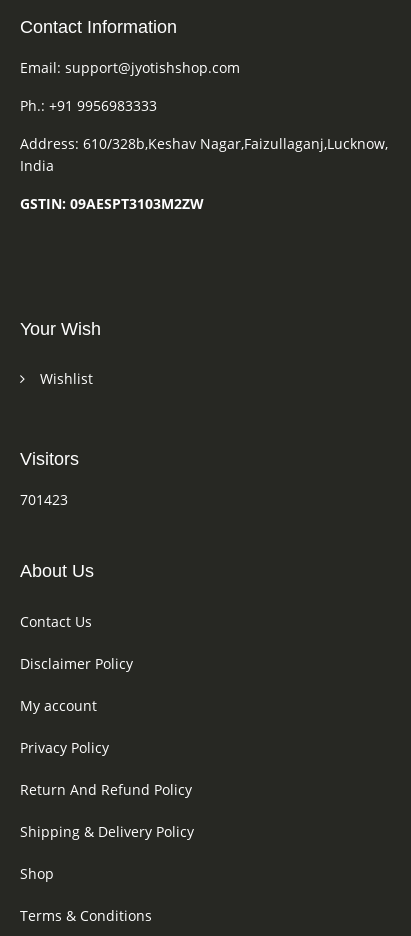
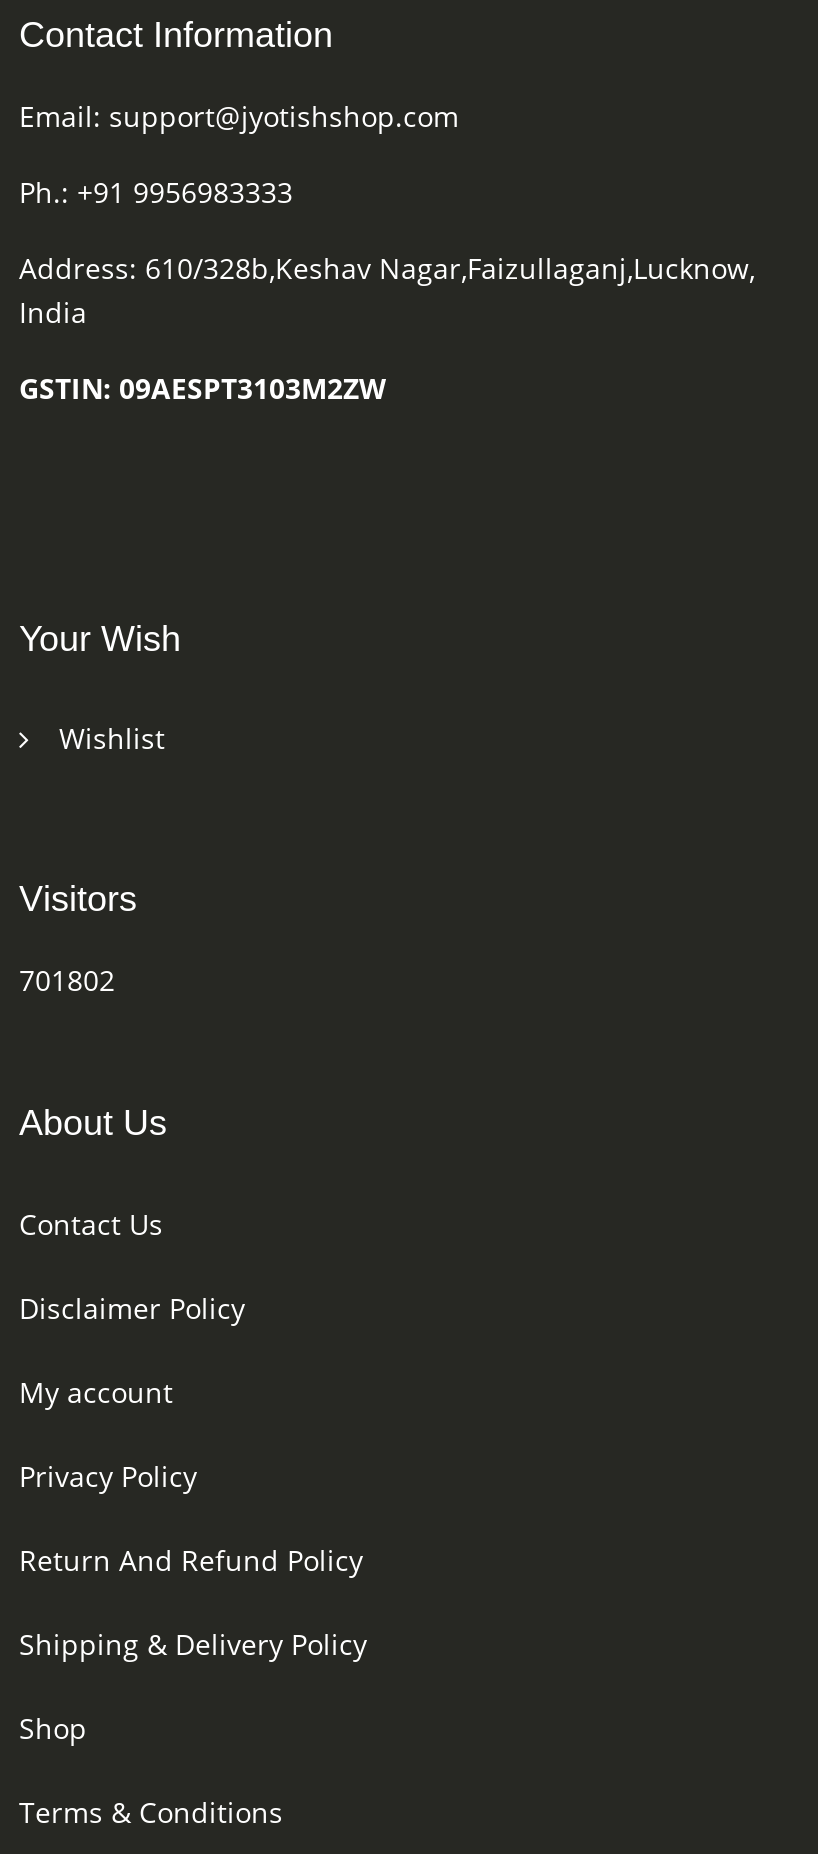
[20,490,68,509] 701423 -> [19,960,115,998] 701802

